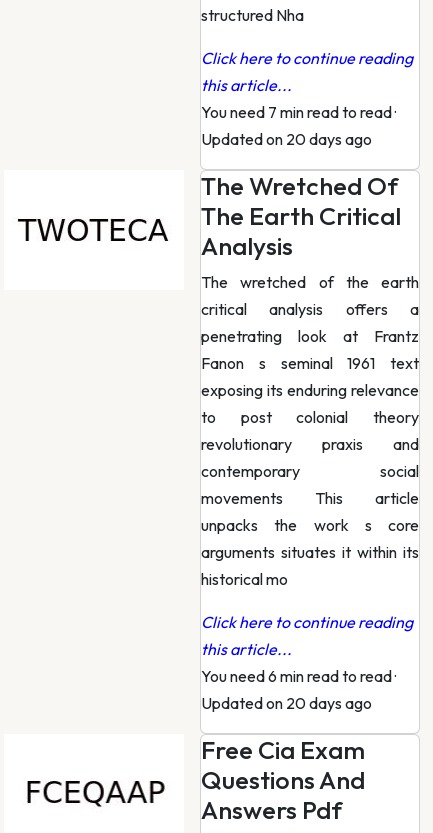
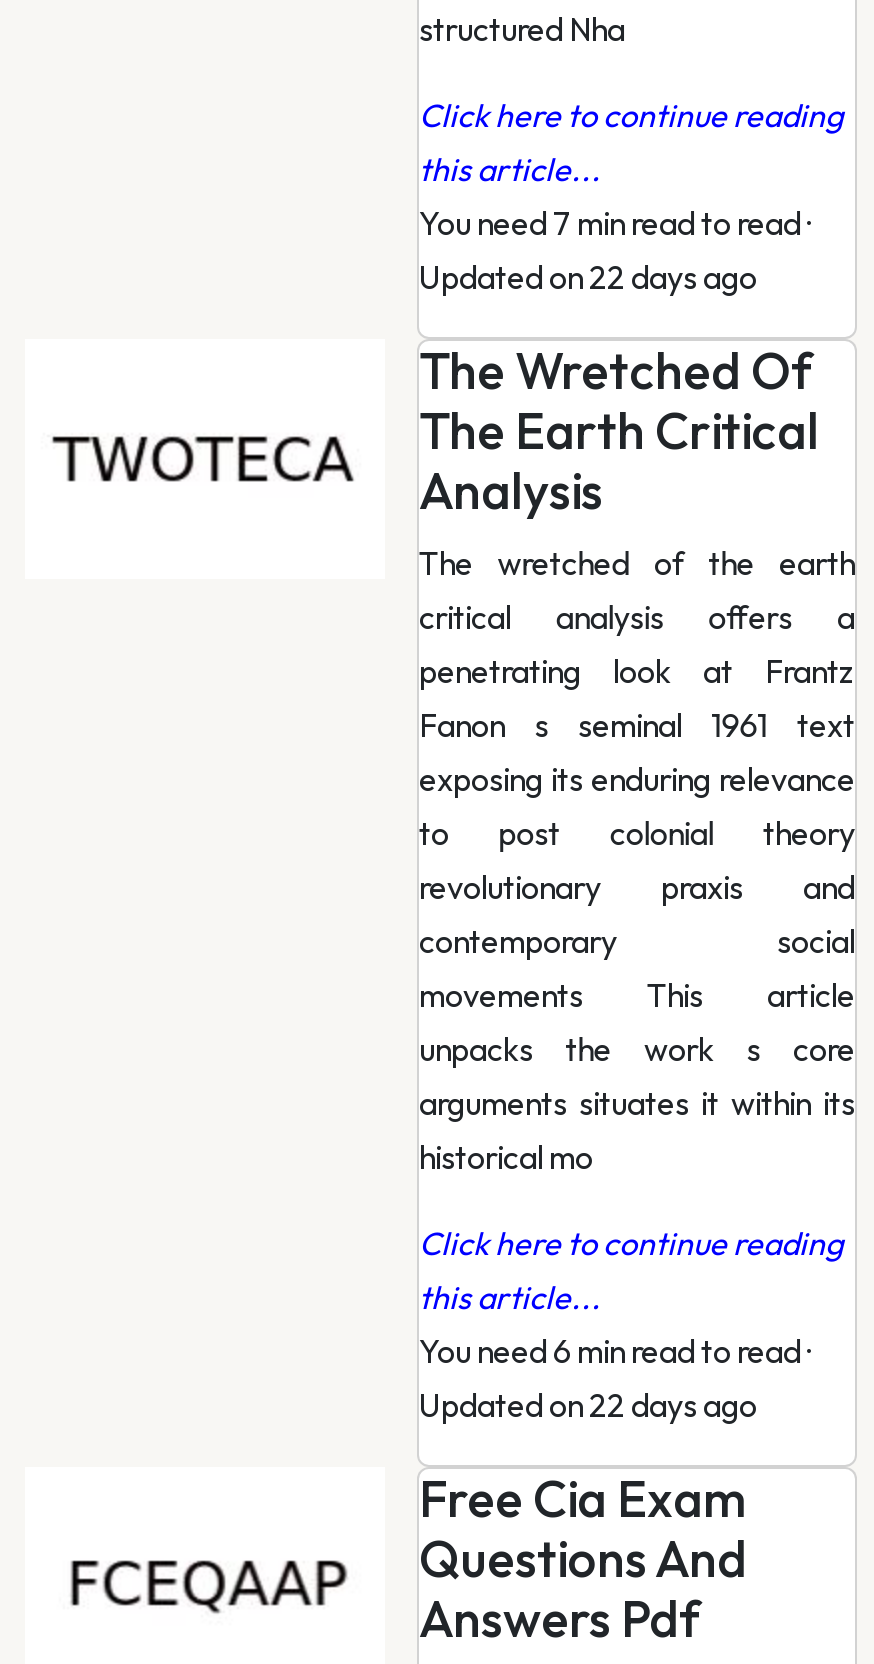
[201,129,372,149] Updated on 20 days ago -> [419,257,757,297] Updated on 22 days ago
[201,693,372,713] Updated on 20 days ago -> [419,1385,757,1425] Updated on 22 days ago

